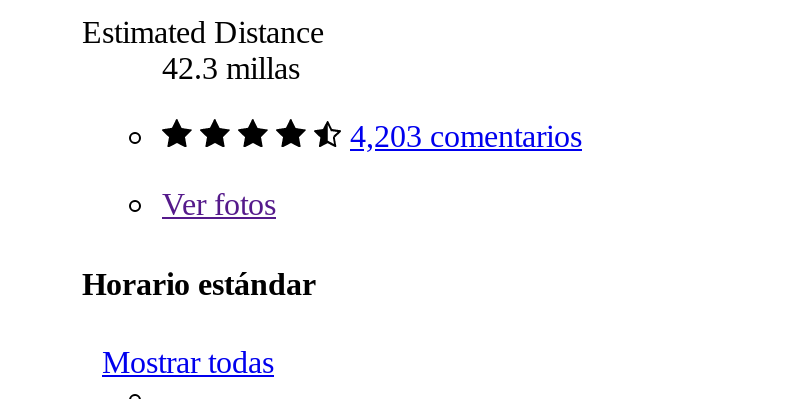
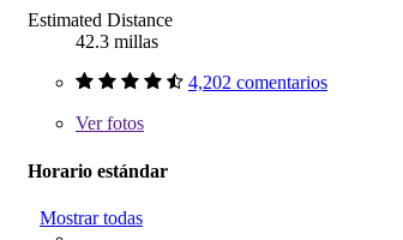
[350,120,582,154] 4,203 comentarios -> [188,73,327,93] 4,202 comentarios

